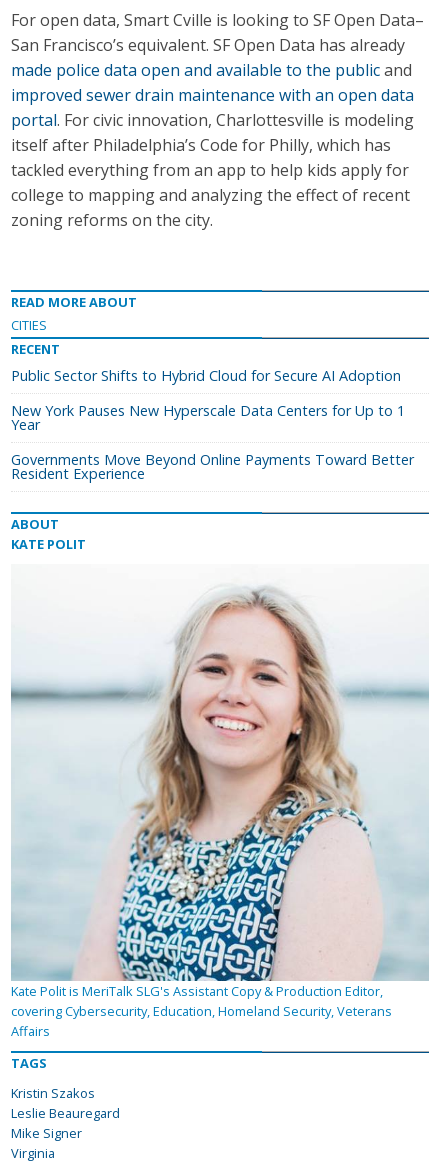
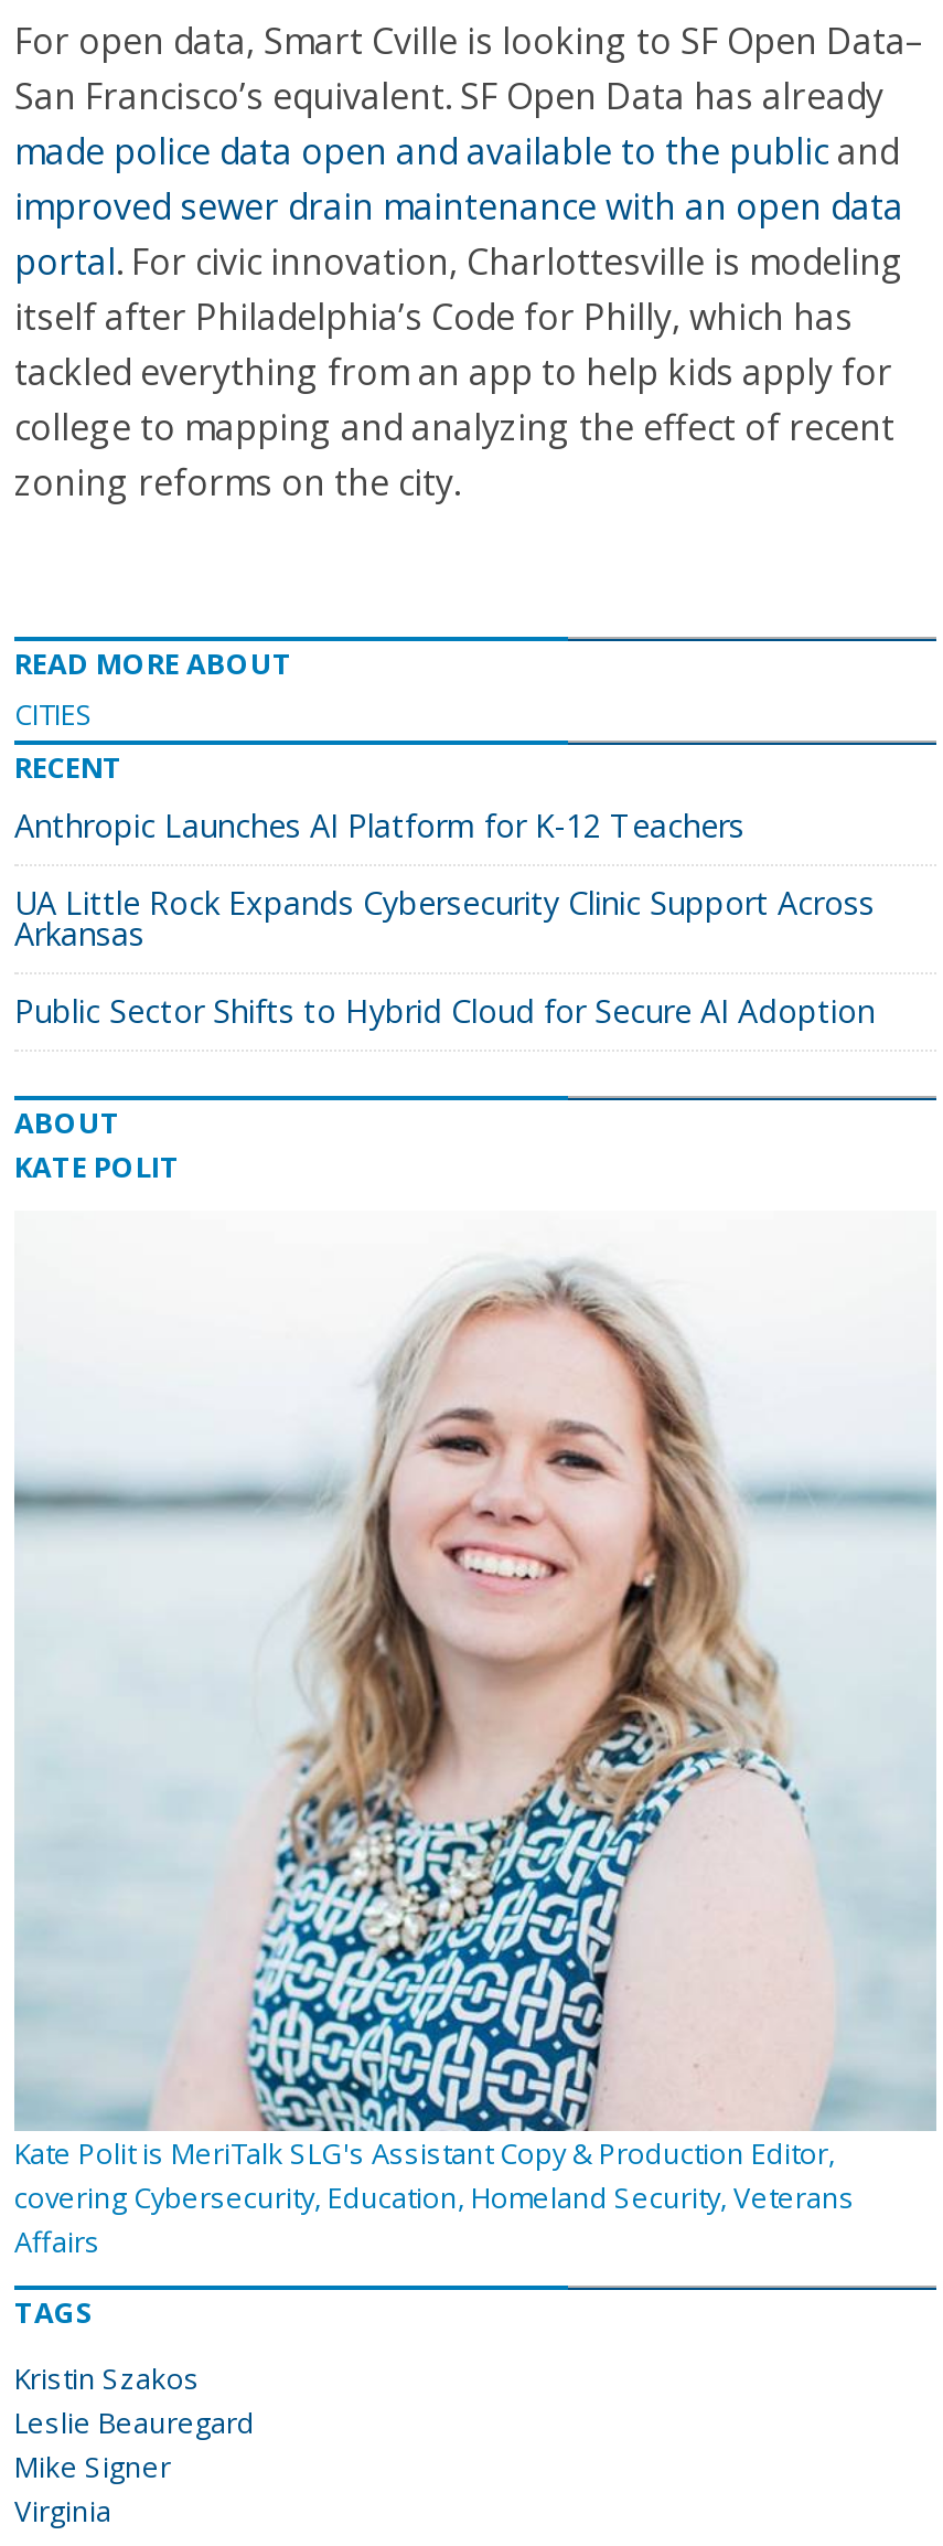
none -> [14,805,875,955] Anthropic Launches AI Platform for K-12 Teachers | UA Little Rock Expands Cybersecurity Clinic Support Across | Arkansas
moved [11,366,401,385] -> [14,990,875,1032]: Public Sector Shifts to Hybrid Cloud for Secure AI Adoption
[11,401,414,483] New York Pauses New Hyperscale Data Centers for Up to 1 | Year | Governments Move Beyond Online Payments Toward Better | Resident Experience -> none

